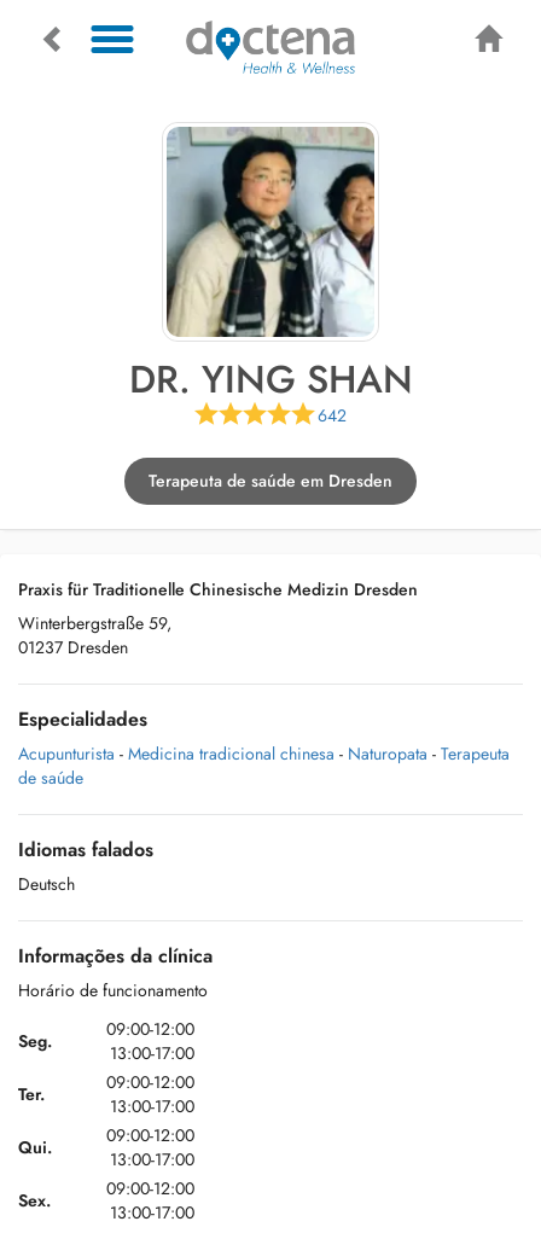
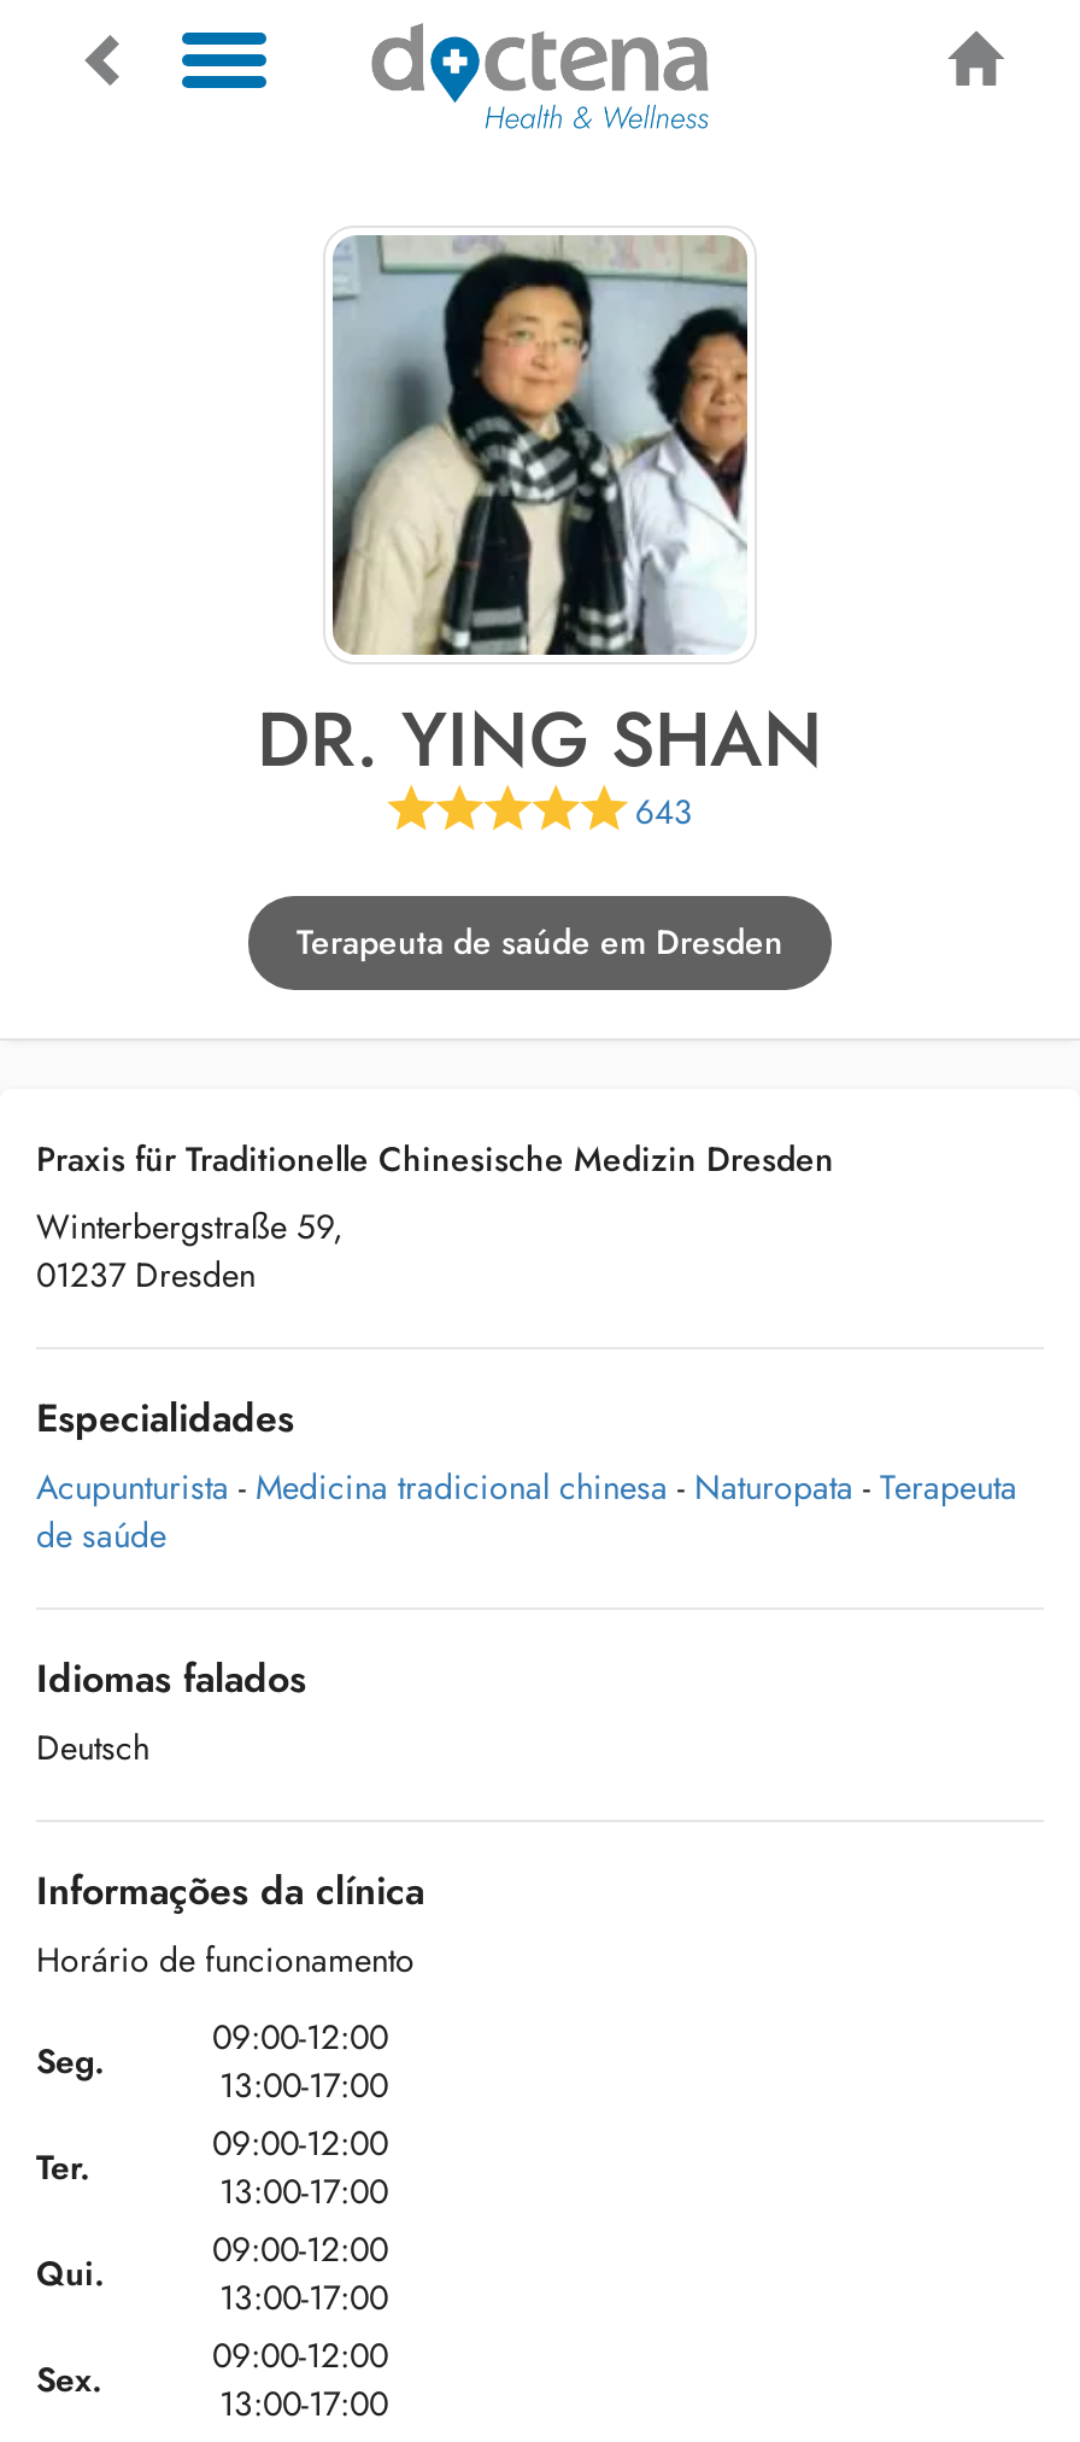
[318,403,347,427] 642 -> [635,787,693,835] 643

